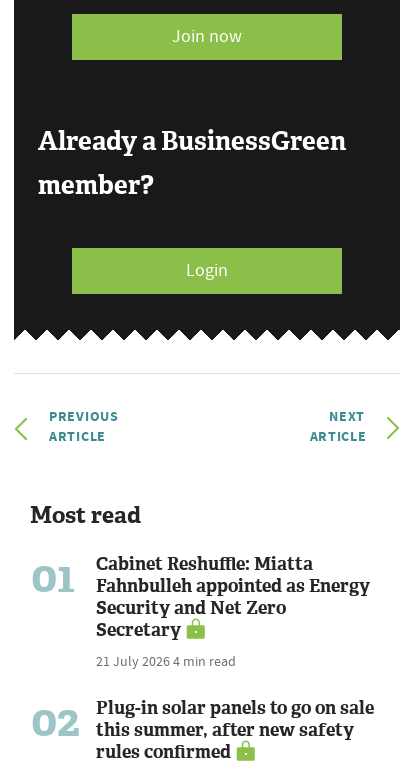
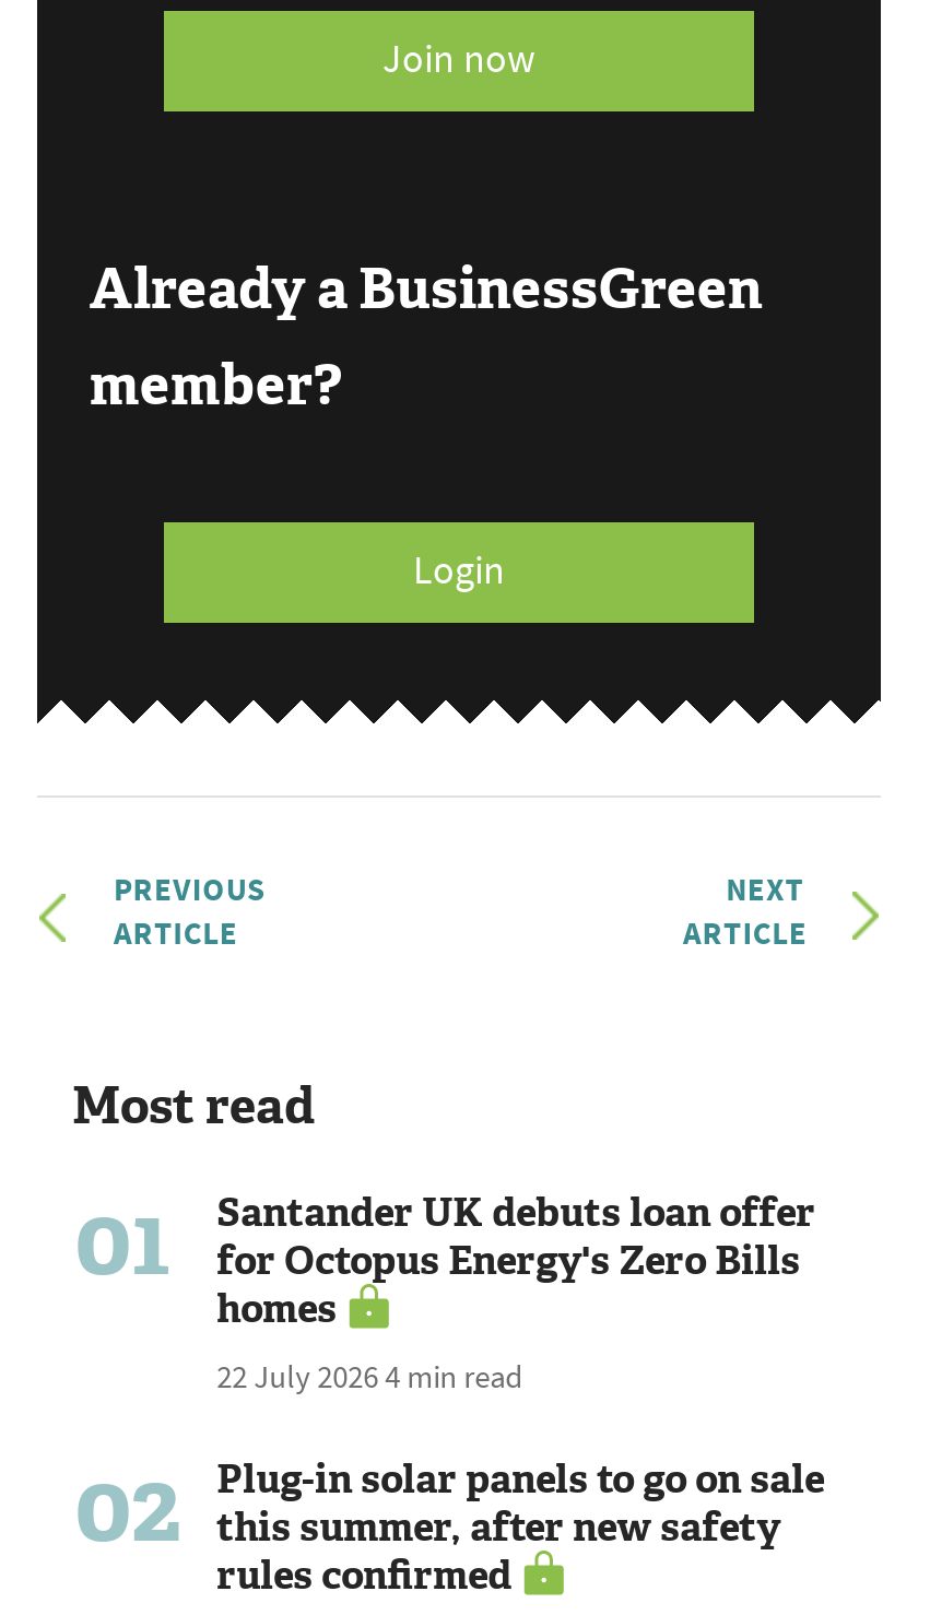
[96,552,370,670] Cabinet Reshuffle: Miatta | Fahnbulleh appointed as Energy | Security and Net Zero | Secretary | 21 July 2026 4 min read -> [217,1187,815,1396] Santander UK debuts loan offer | for Octopus Energy's Zero Bills | homes | 22 July 2026 4 min read

